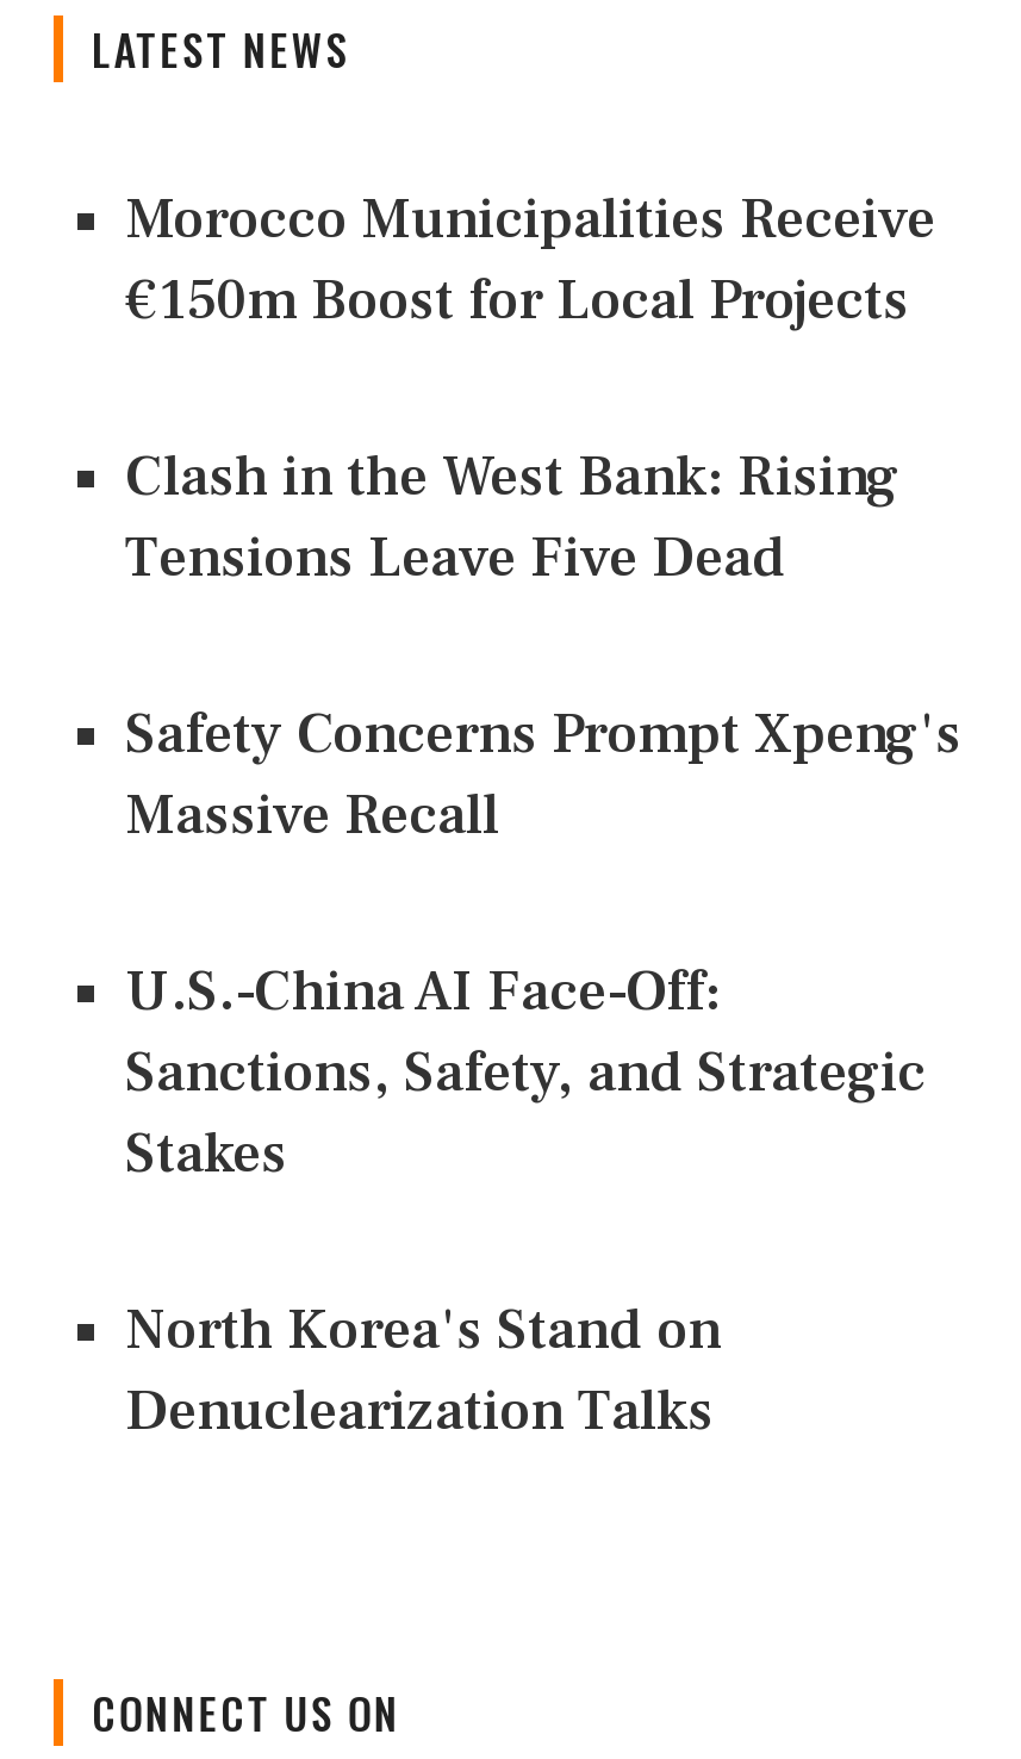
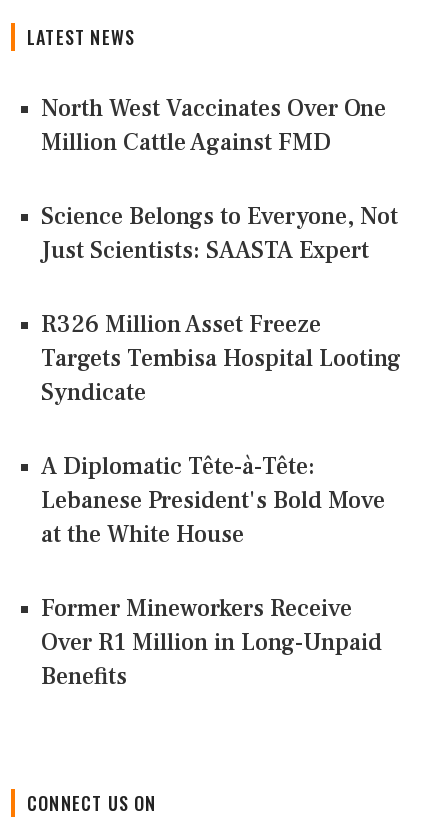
[125,184,935,338] Morocco Municipalities Receive | €150m Boost for Local Projects -> [41,93,386,158] North West Vaccinates Over One | Million Cattle Against FMD
[125,441,899,596] Clash in the West Bank: Rising | Tensions Leave Five Dead -> [41,201,398,266] Science Belongs to Everyone, Not | Just Scientists: SAASTA Expert
[125,698,961,853] Safety Concerns Prompt Xpeng's | Massive Recall -> [41,309,401,408] R326 Million Asset Freeze | Targets Tembisa Hospital Looting | Syndicate
[125,956,926,1192] U.S.-China AI Face-Off: | Sanctions, Safety, and Strategic | Stakes -> [41,451,385,550] A Diplomatic Tête-à-Tête: | Lebanese President's Bold Move | at the White House
[125,1294,721,1449] North Korea's Stand on | Denuclearization Talks -> [41,593,382,692] Former Mineworkers Receive | Over R1 Million in Long-Unpaid | Benefits

